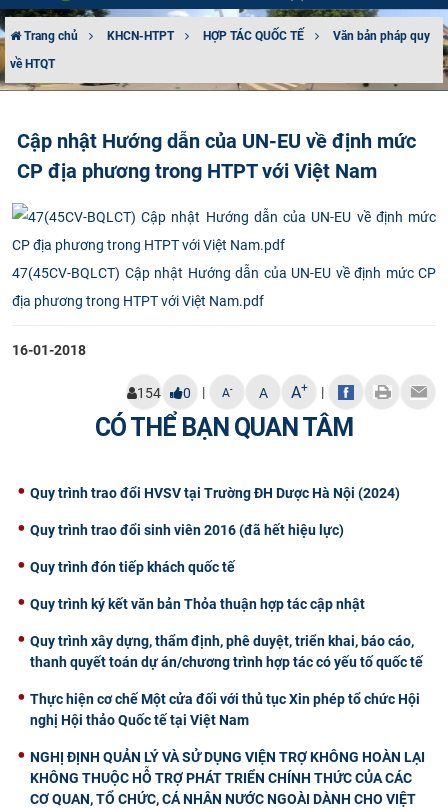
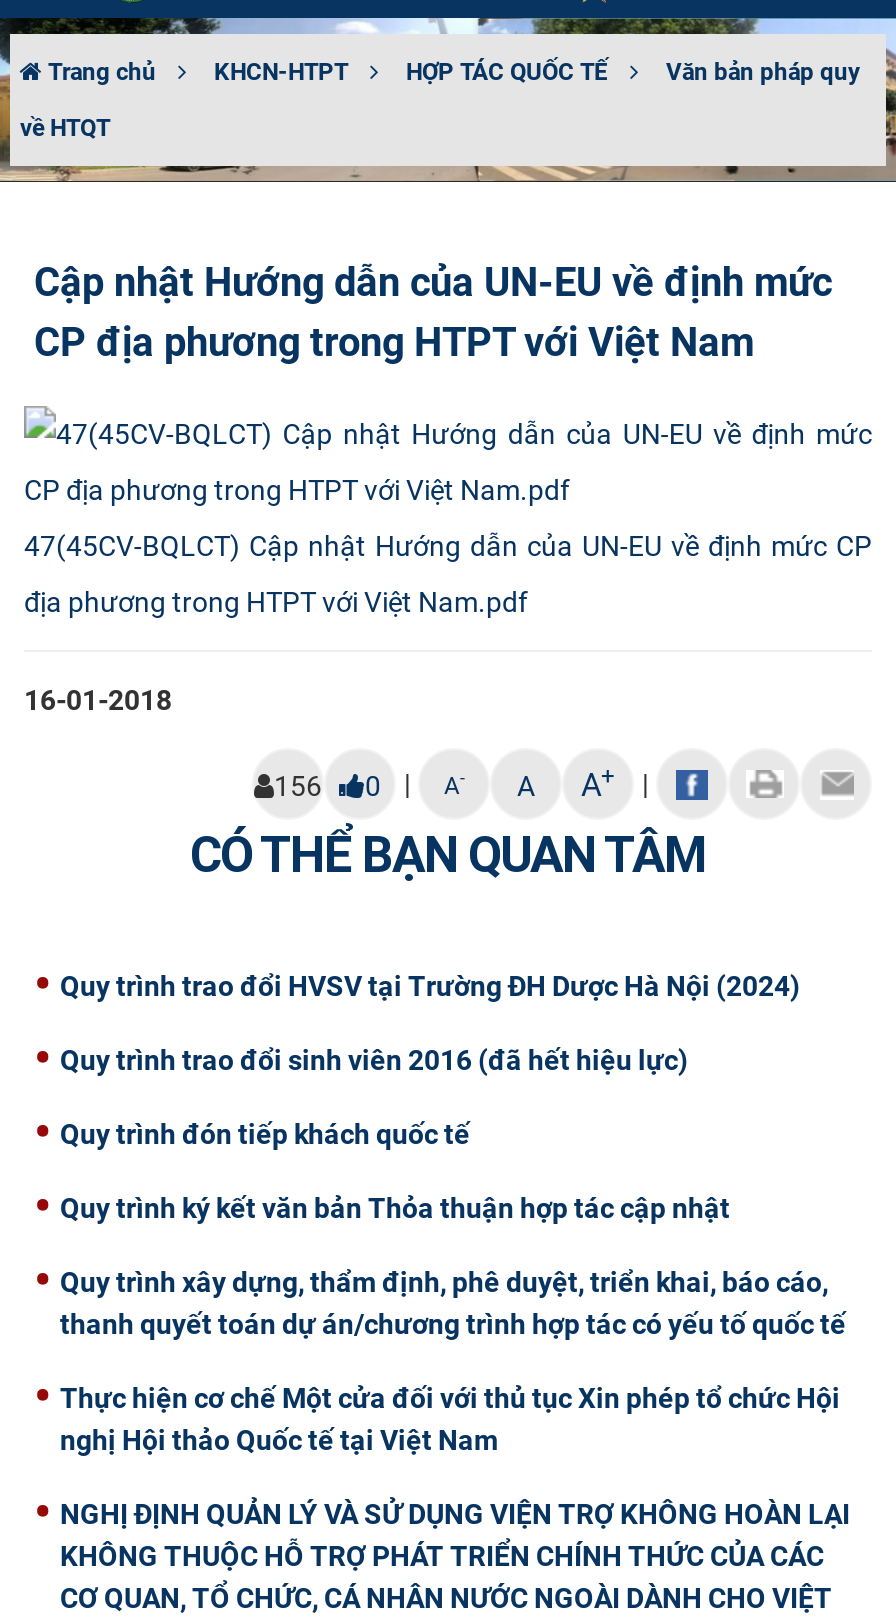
[137,384,161,400] 154 -> [274,769,322,801] 156

